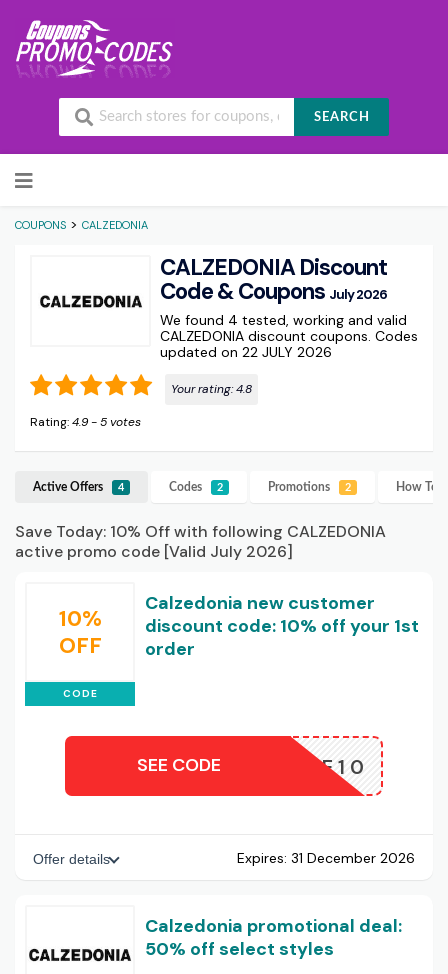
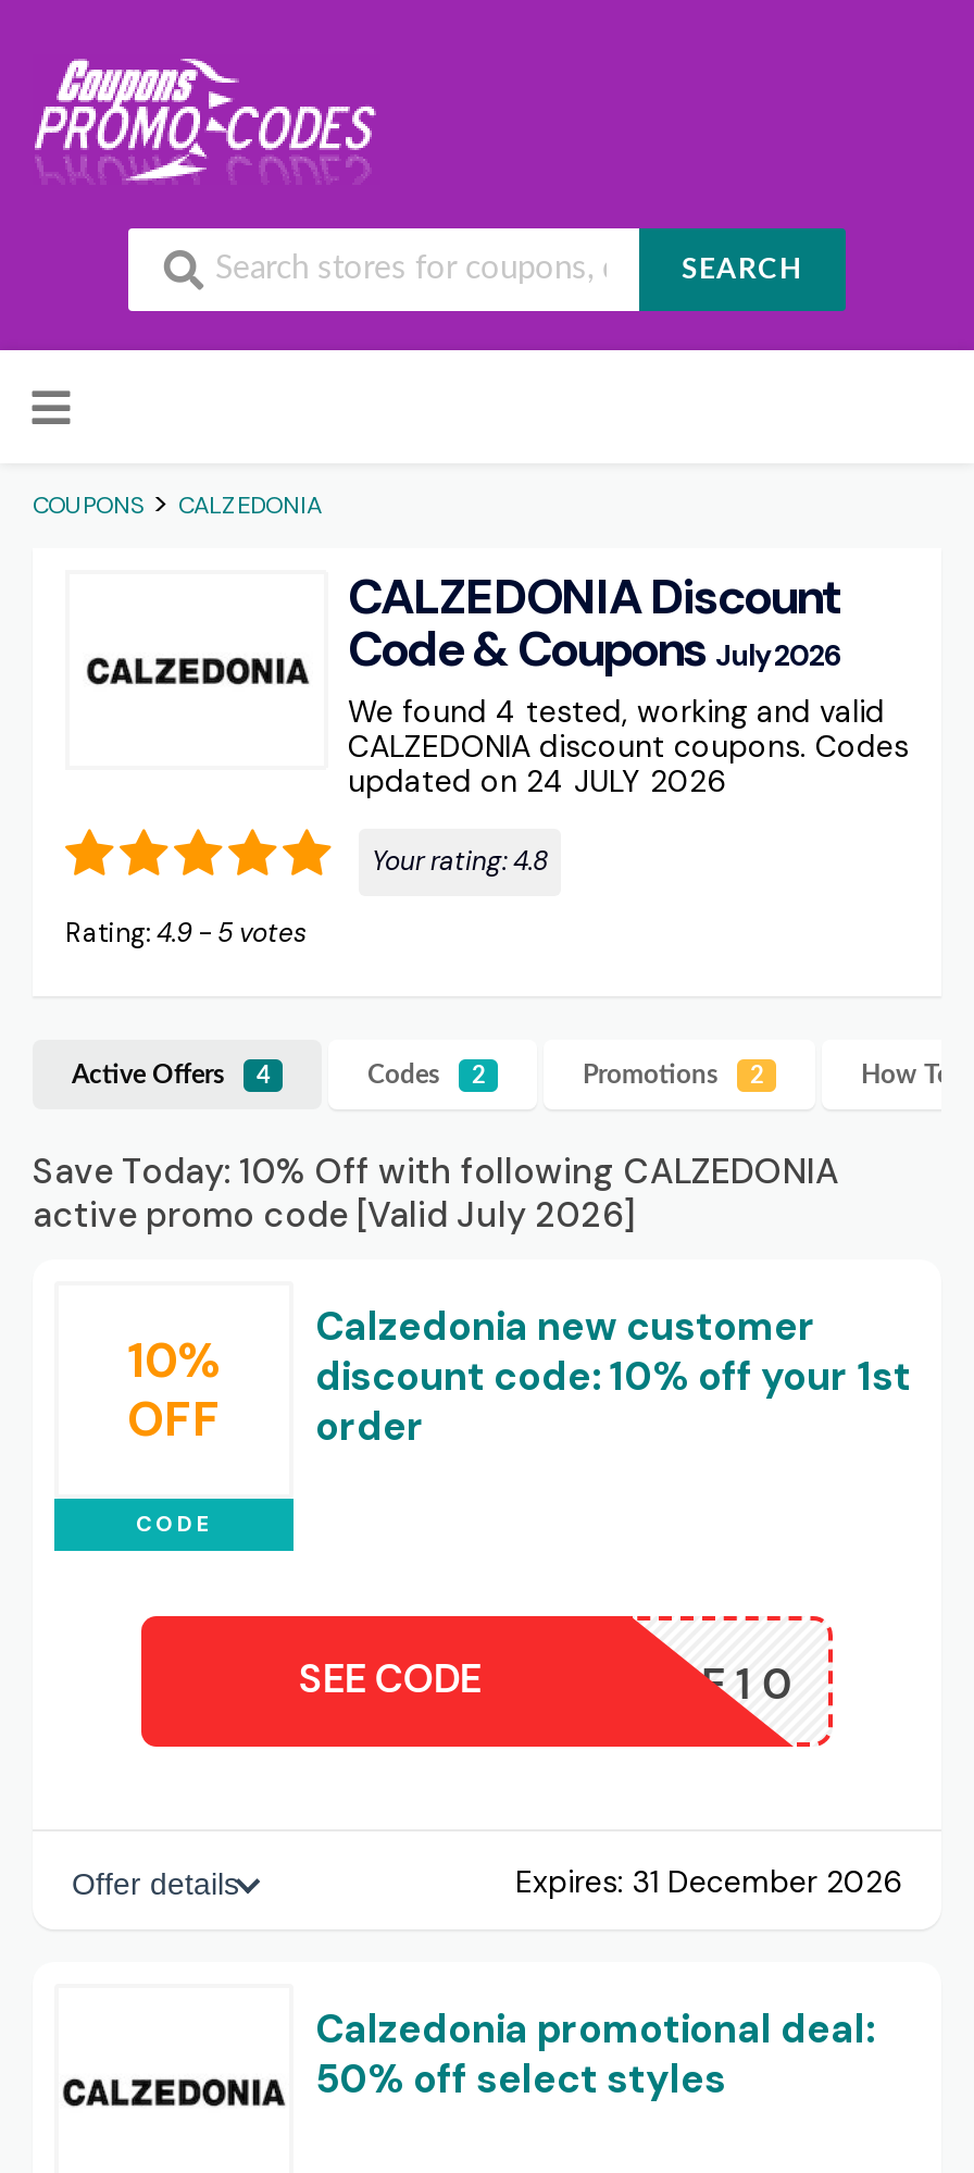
[160,343,332,361] updated on 22 JULY 2026 -> [348,762,726,801] updated on 24 JULY 2026

